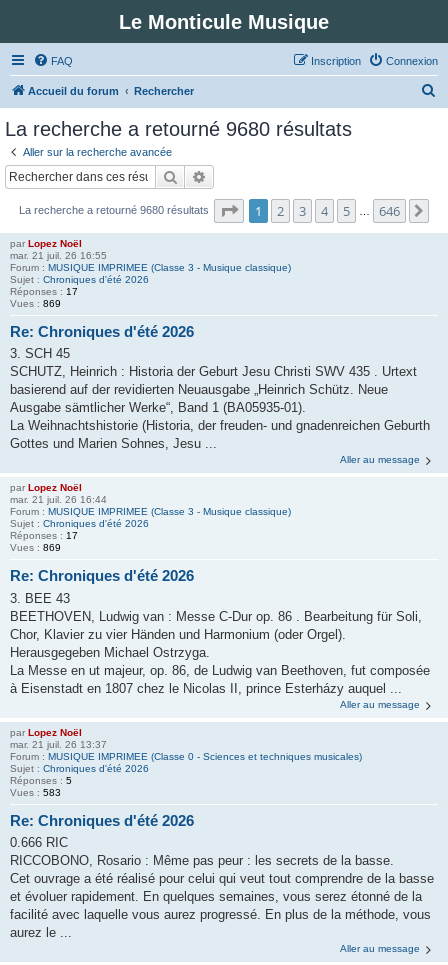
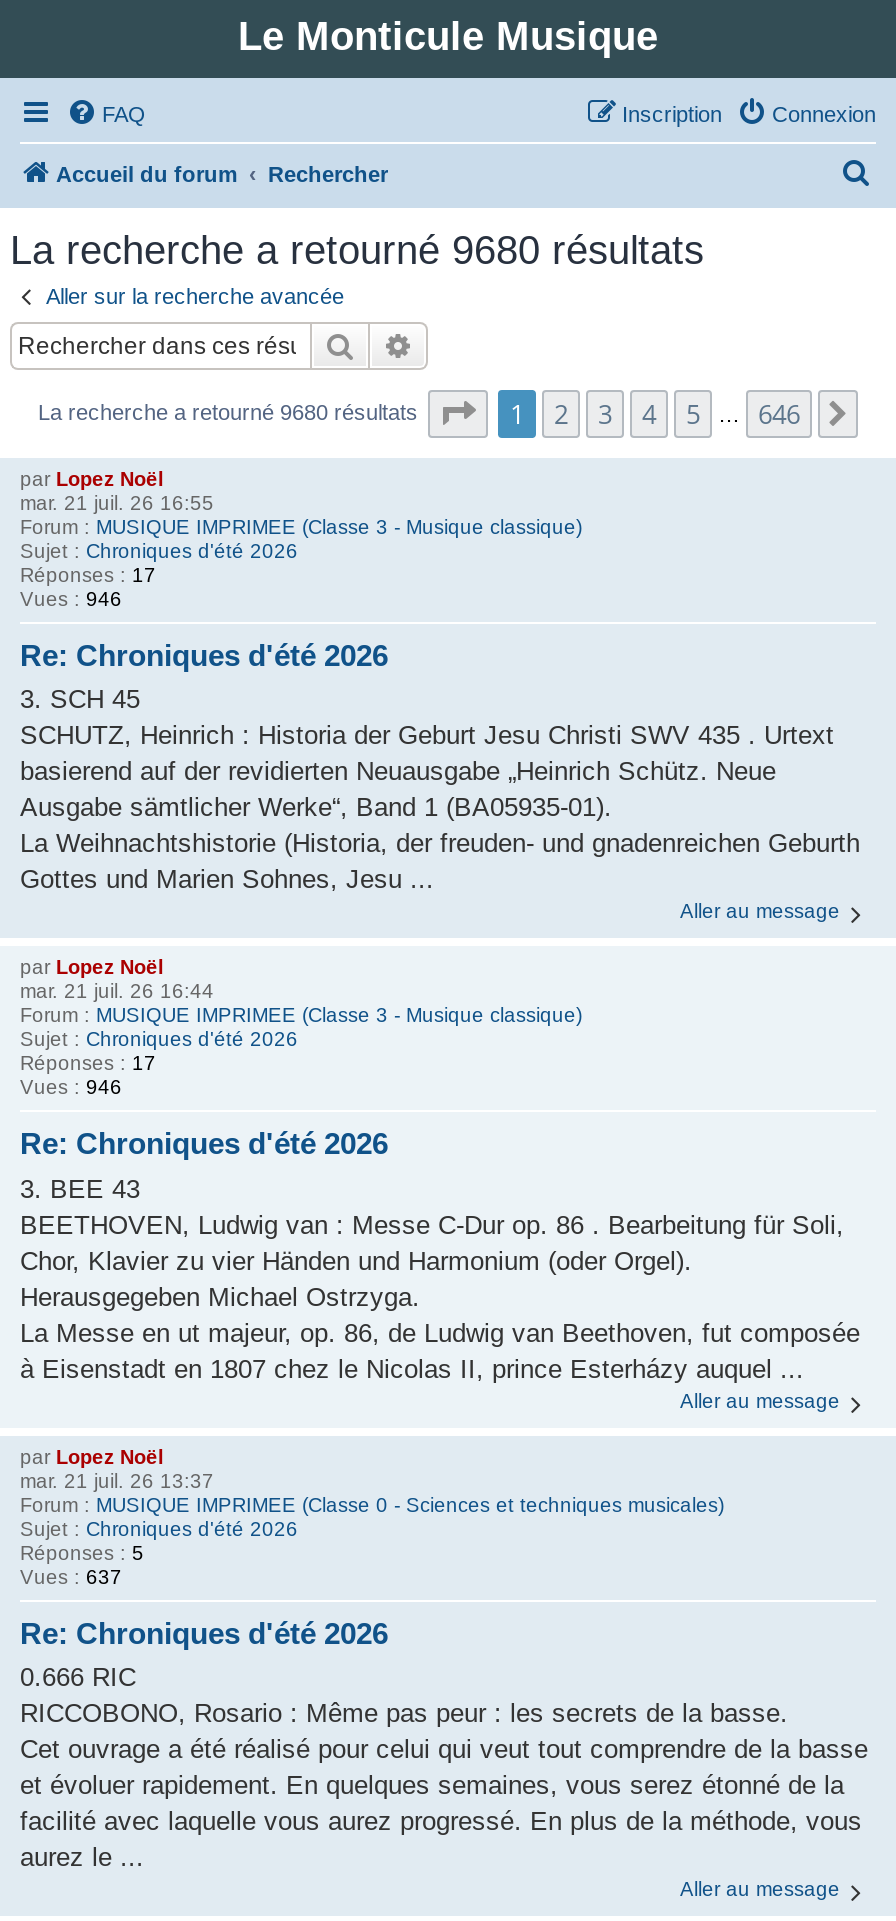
[10,297,61,308] Vues : 869 -> [20,587,122,609] Vues : 946
[10,542,61,553] Vues : 869 -> [20,1076,122,1098] Vues : 946
[10,786,61,797] Vues : 583 -> [20,1565,122,1587] Vues : 637

